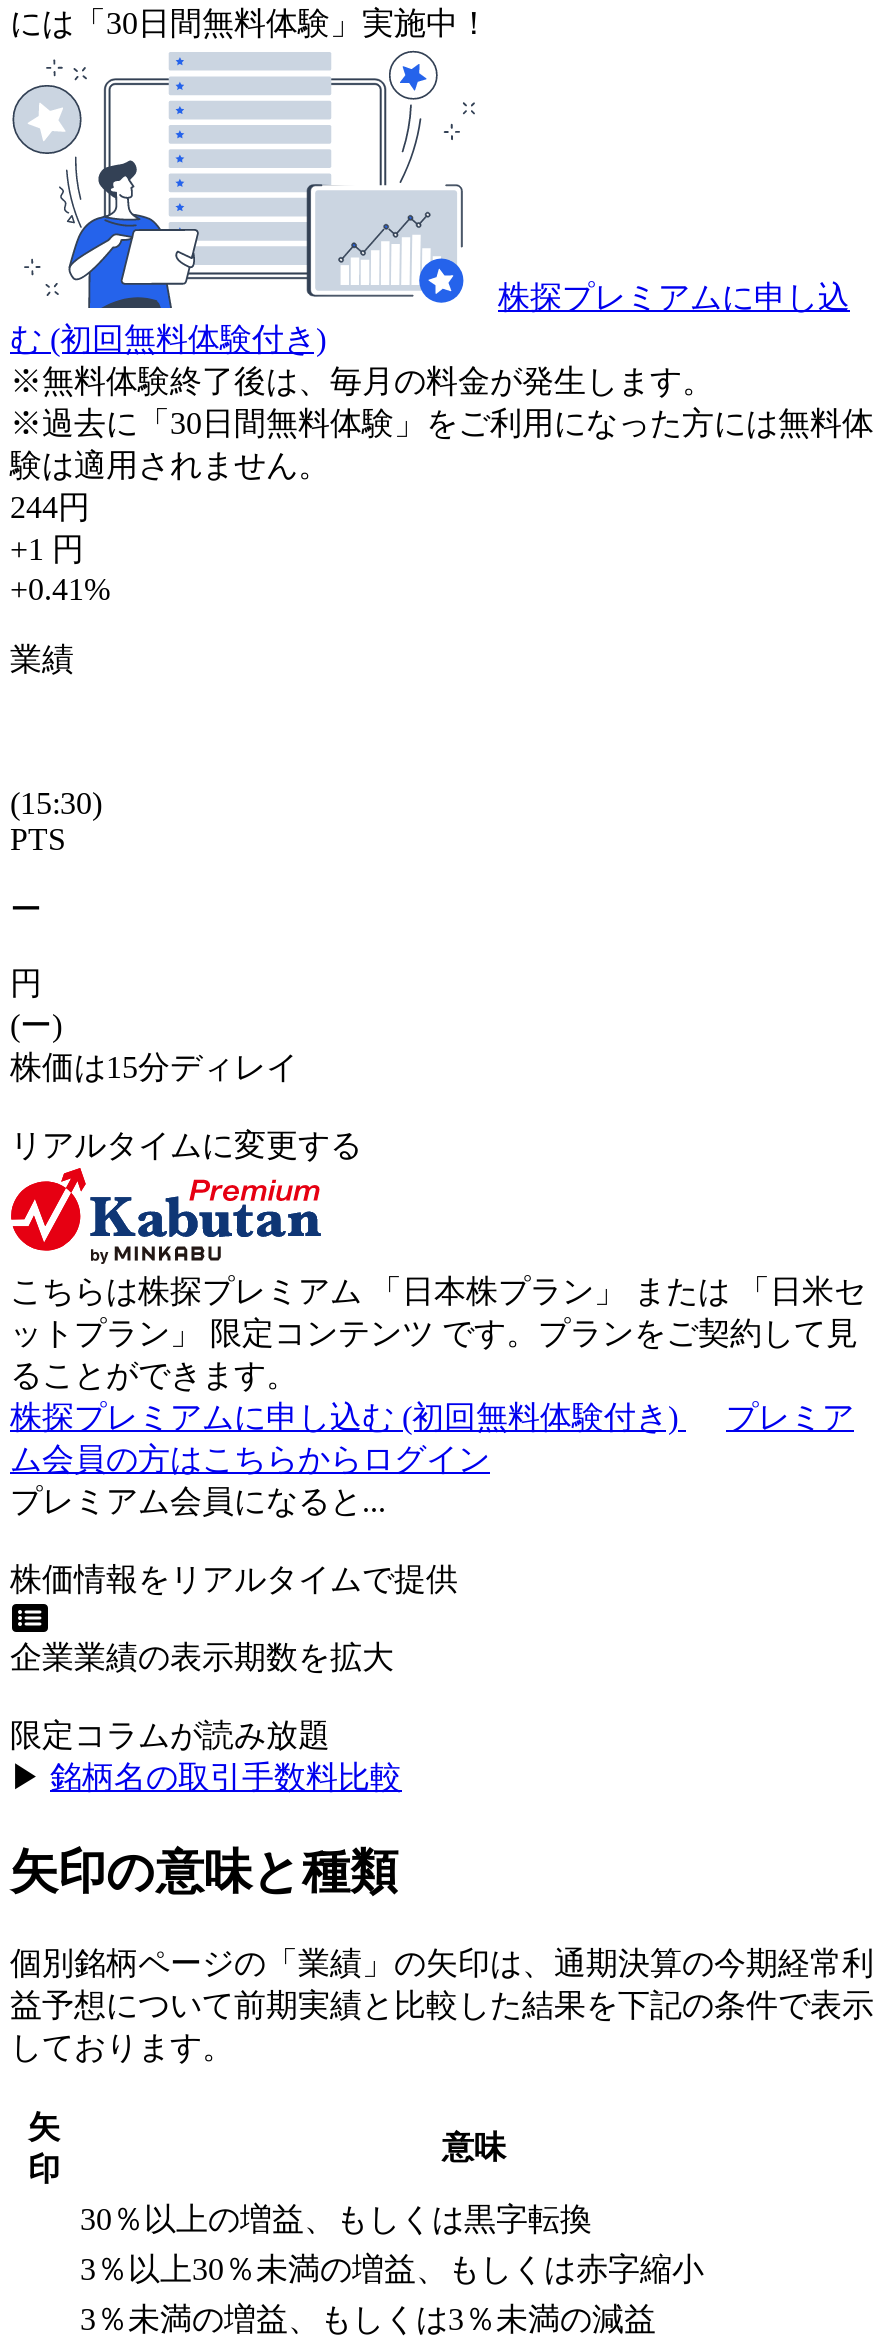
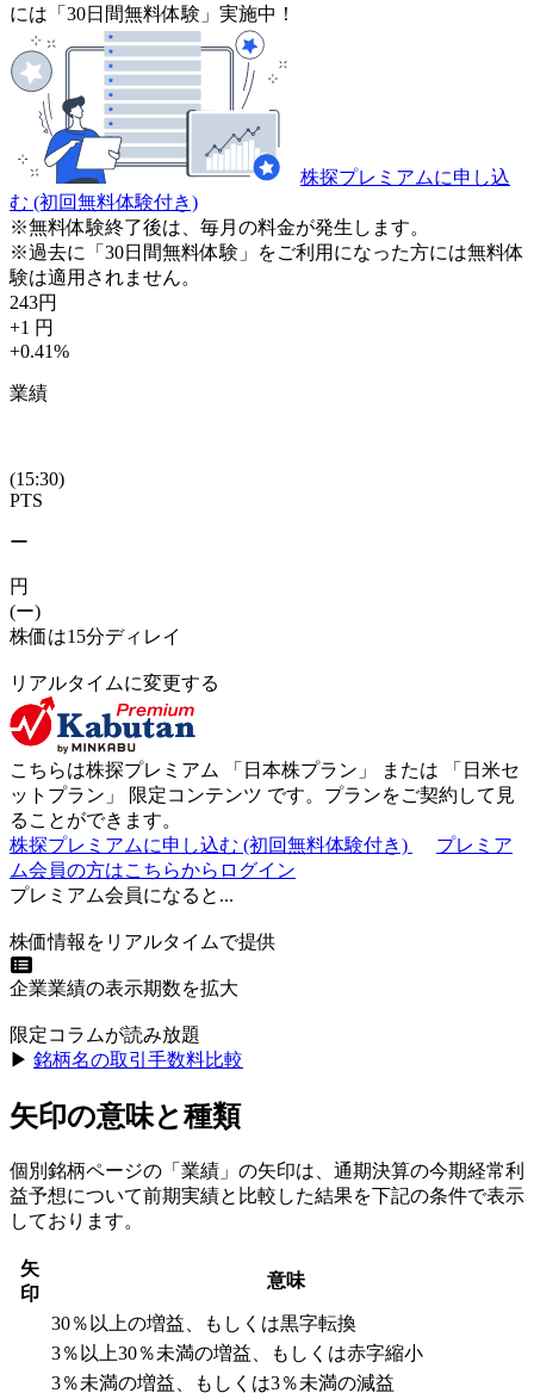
[10,490,90,524] 244円 -> [10,292,57,312] 243円

